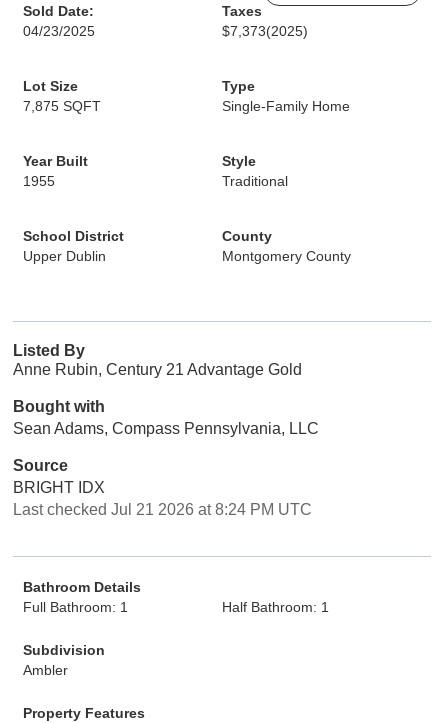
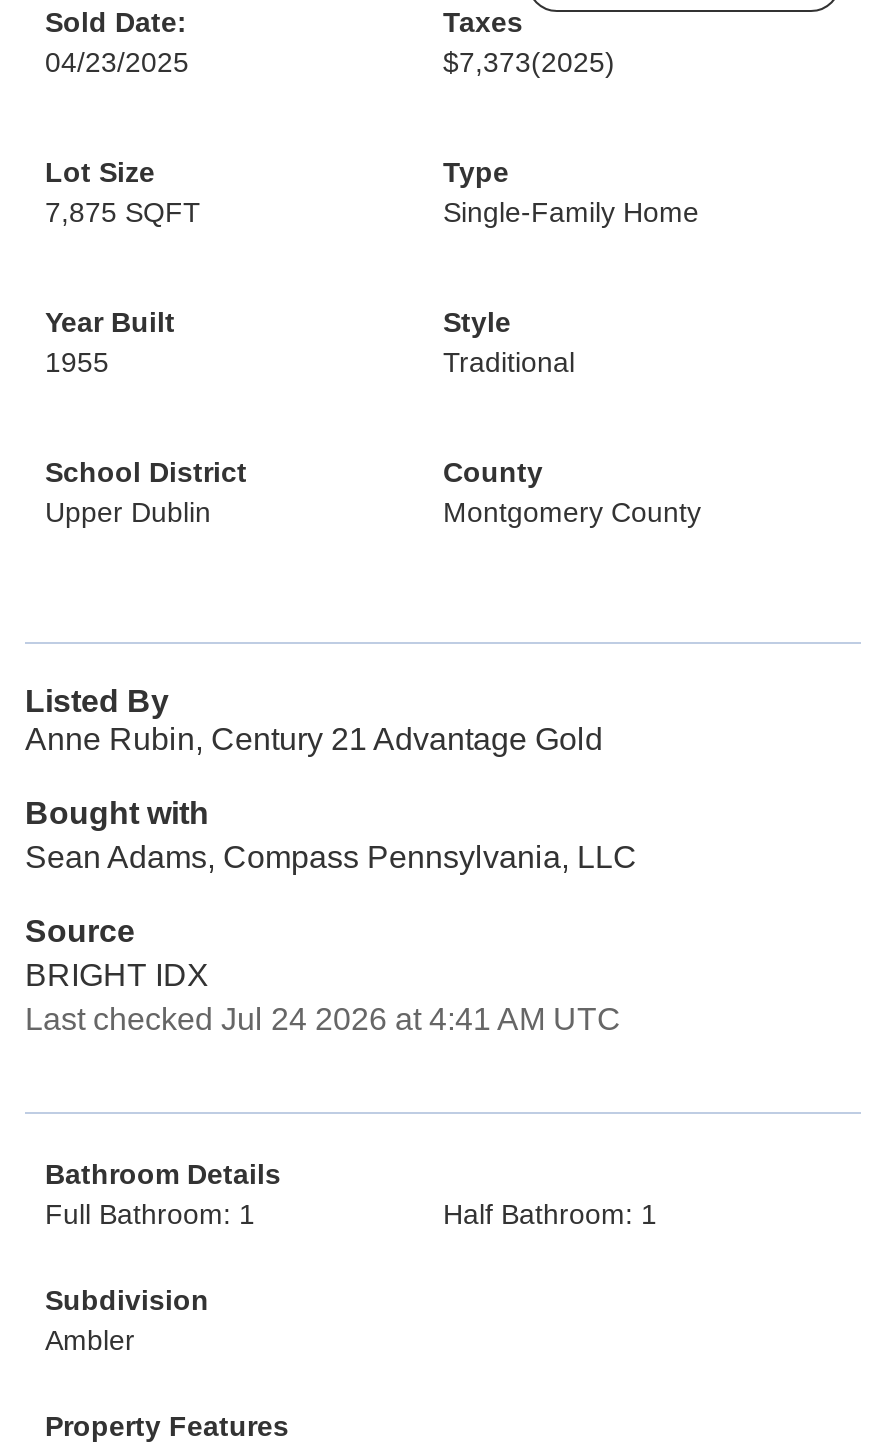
[13,501,312,518] Last checked Jul 21 2026 at 8:24 PM UTC -> [25,1002,621,1036] Last checked Jul 24 2026 at 4:41 AM UTC

